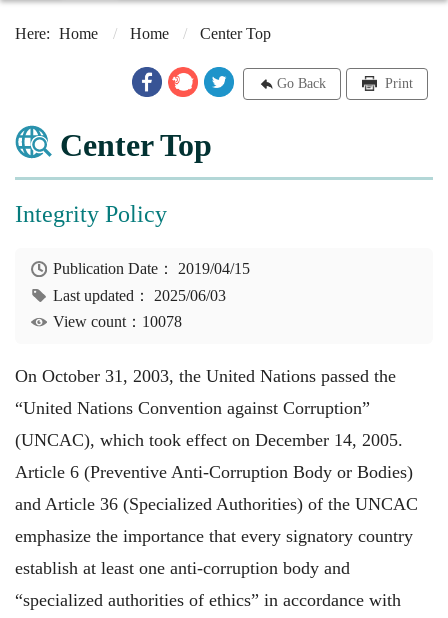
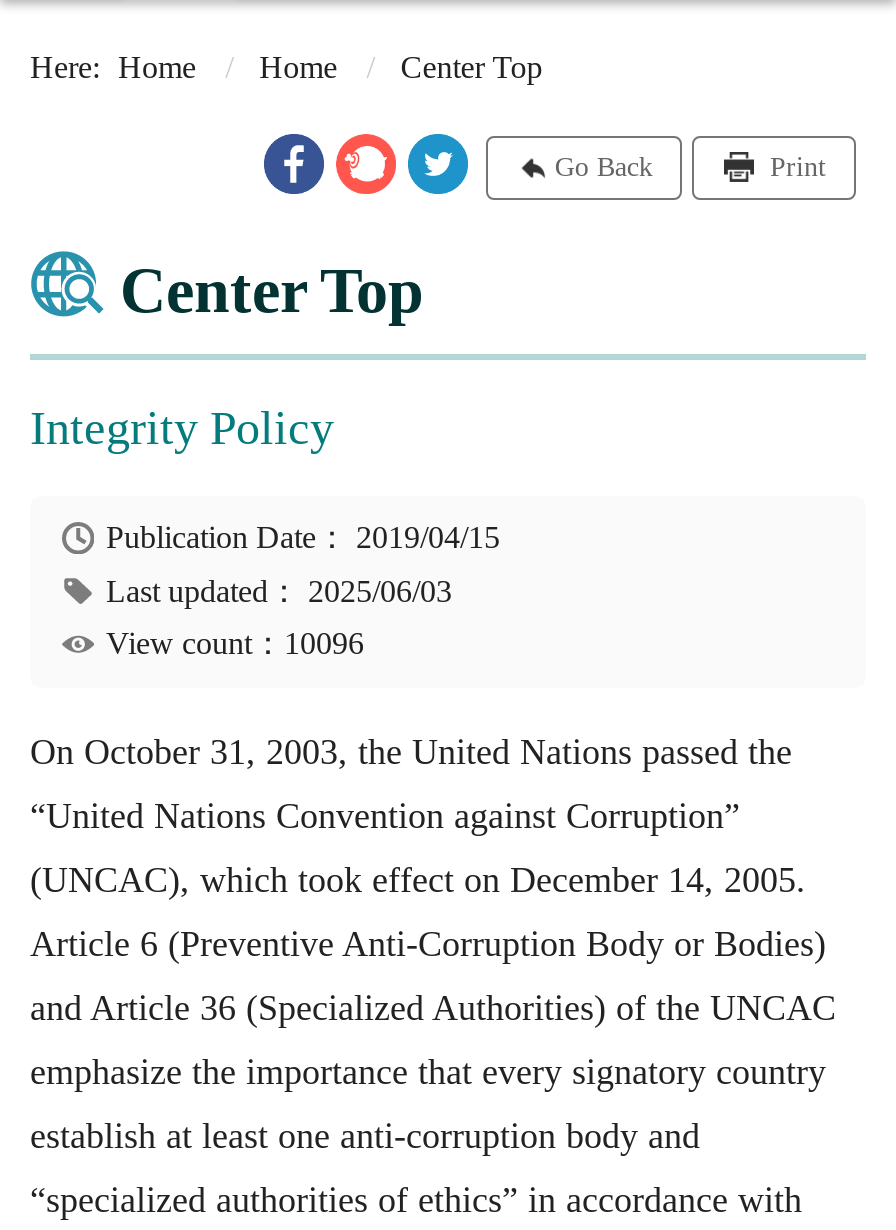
[53,313,182,330] View count：10078 -> [106,627,364,661] View count：10096

